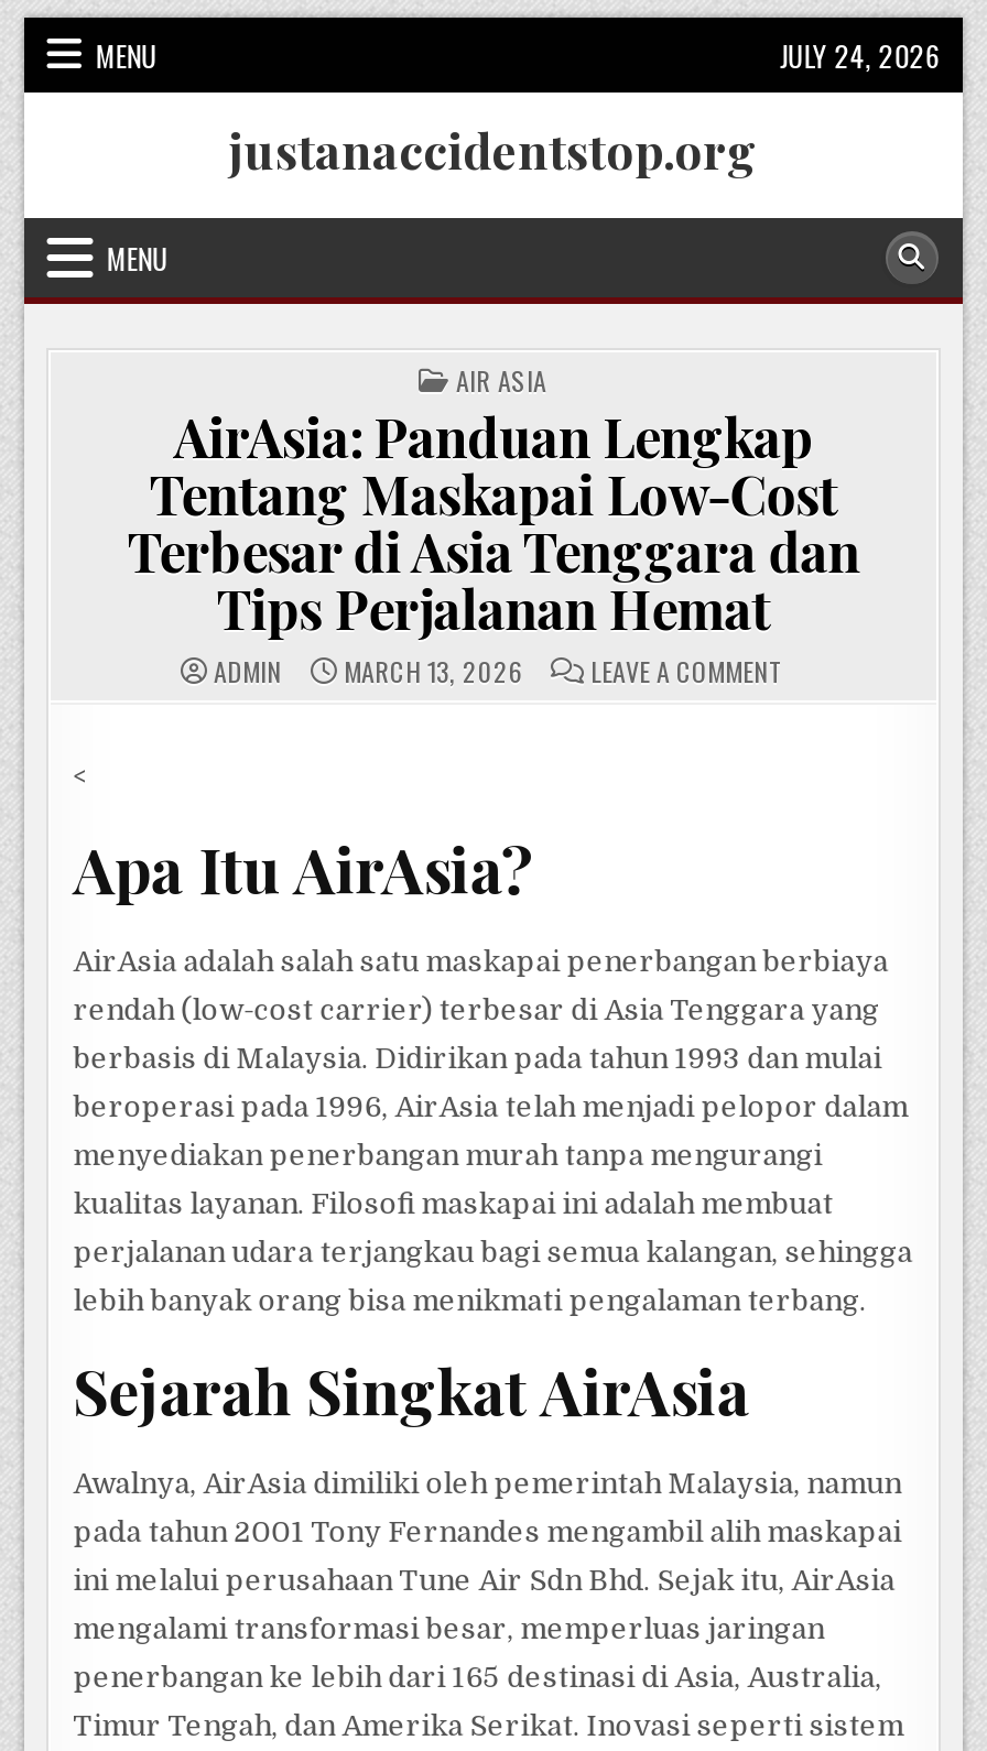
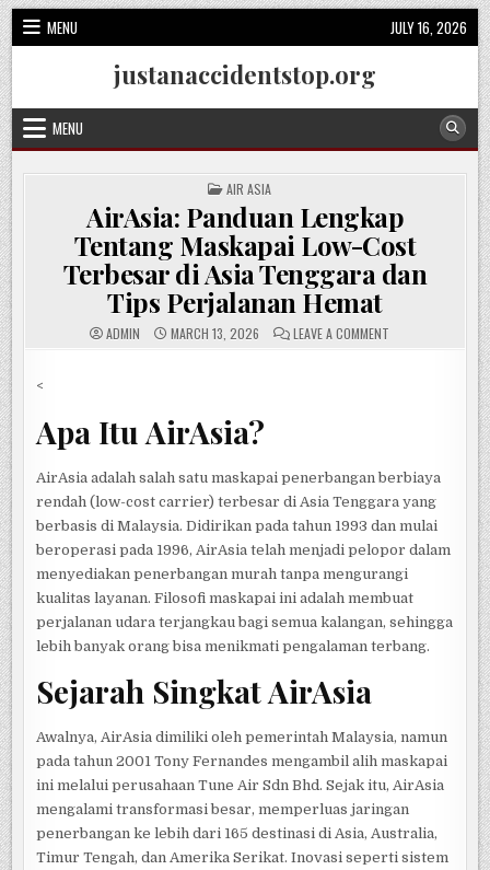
[779,33,940,77] JULY 24, 2026 -> [390,16,467,38] JULY 16, 2026

